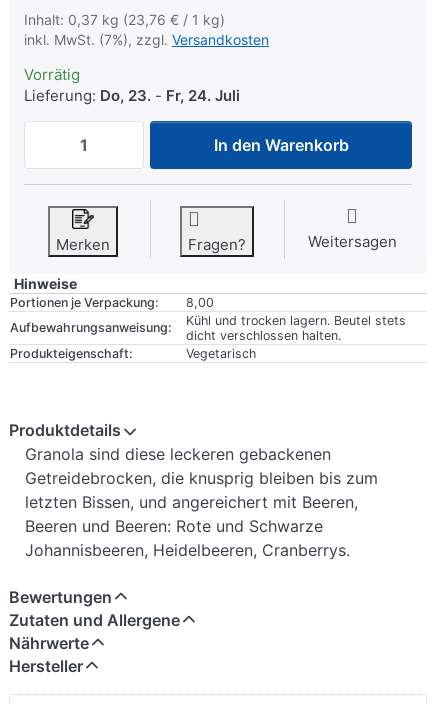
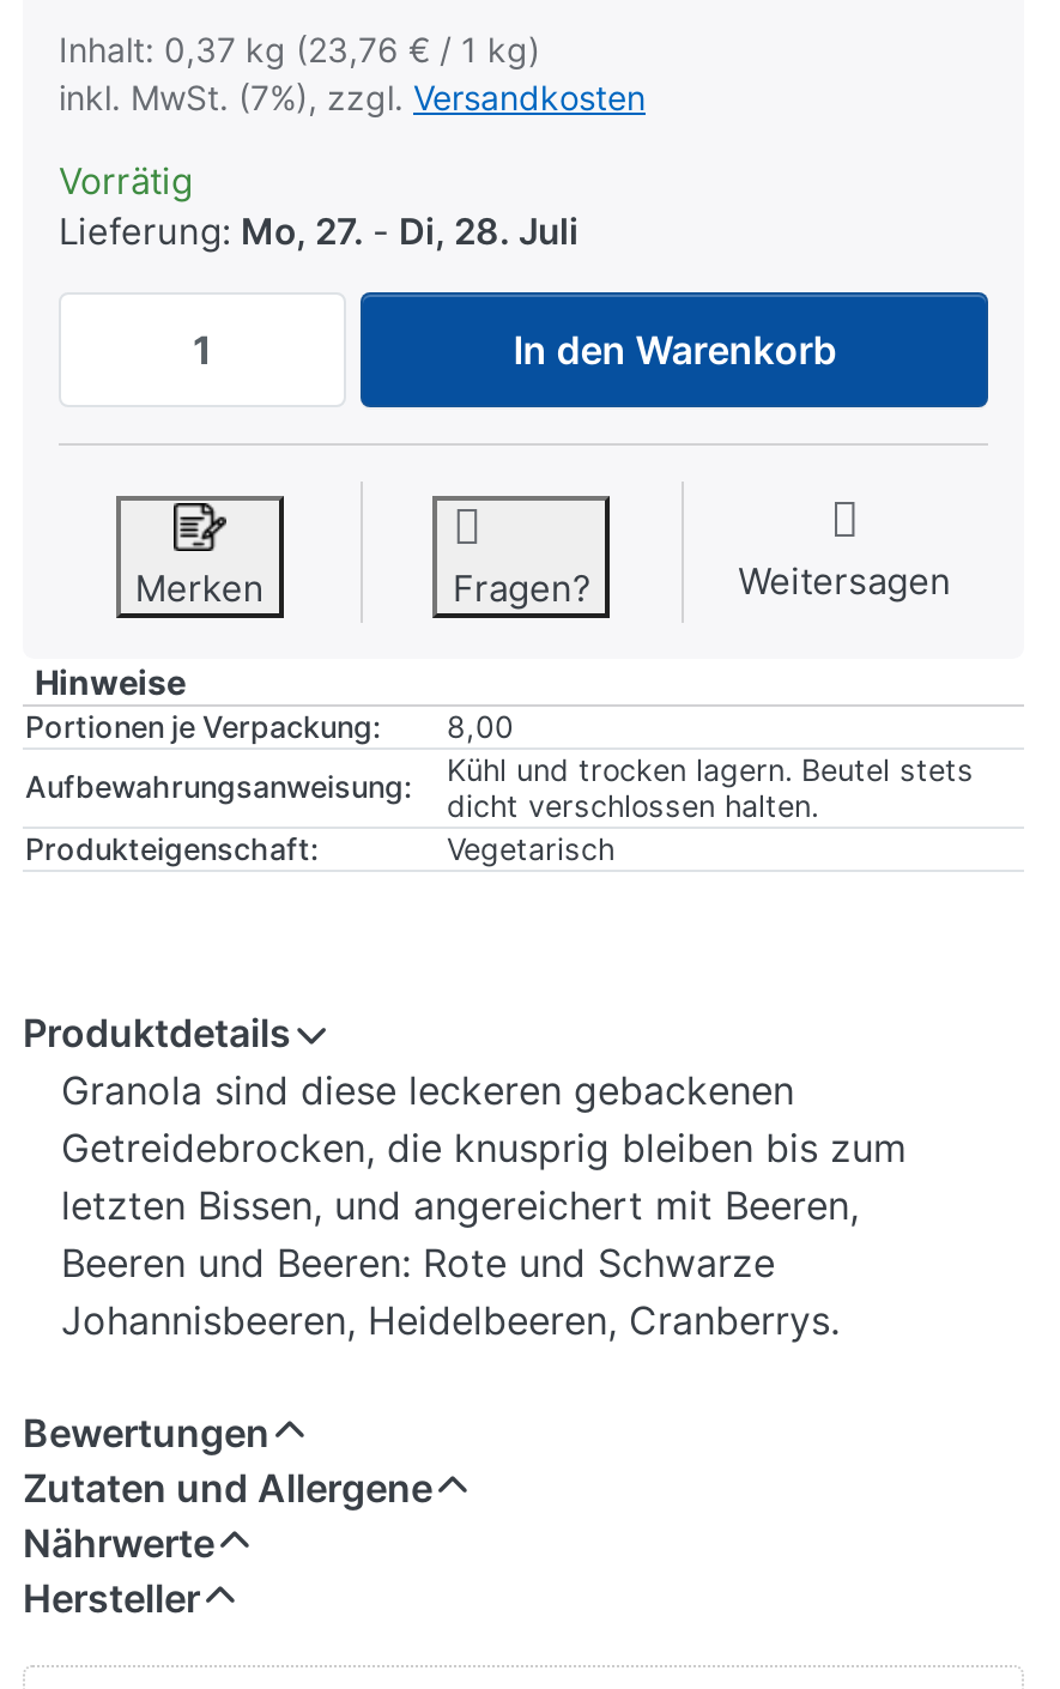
[24,86,240,105] Lieferung: Do, 23. - Fr, 24. Juli -> [59,209,579,254] Lieferung: Mo, 27. - Di, 28. Juli

